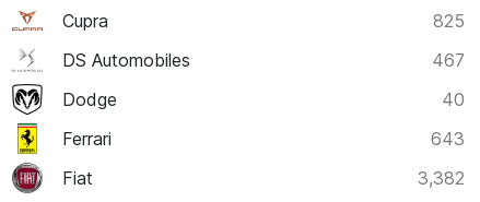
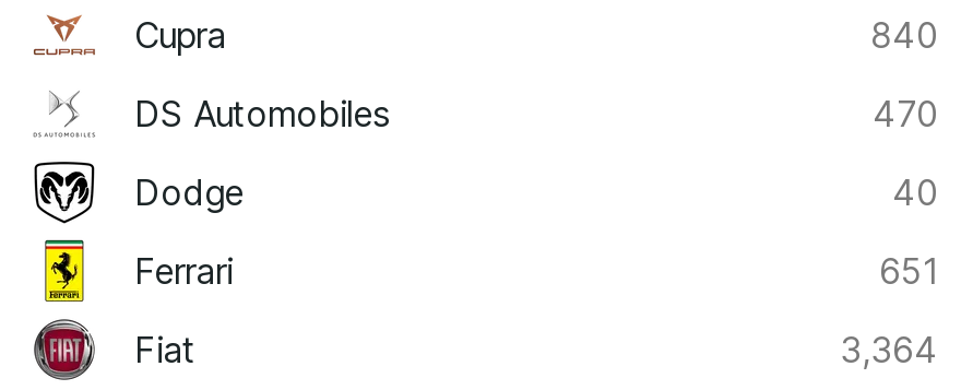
[433,9,465,31] 825 -> [870,12,938,56] 840
[432,49,465,70] 467 -> [873,91,938,134] 470
[431,127,465,149] 643 -> [879,248,938,292] 651
[418,167,465,188] 3,382 -> [840,327,938,370] 3,364

